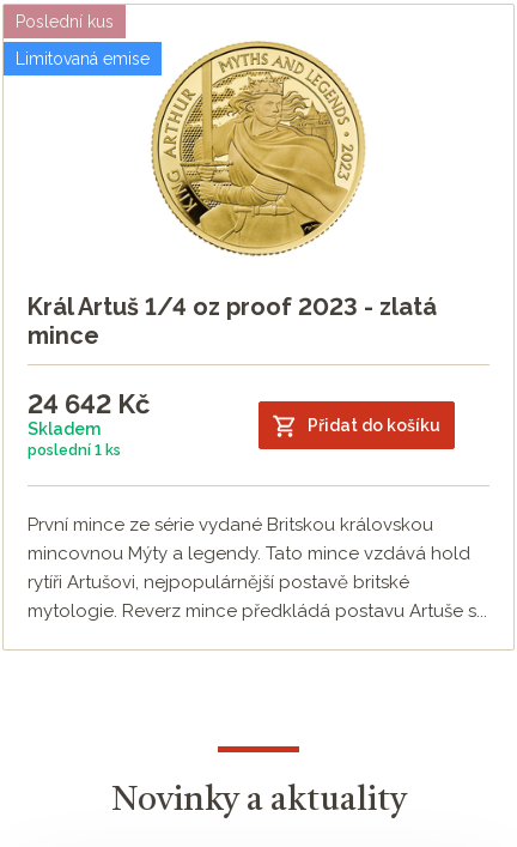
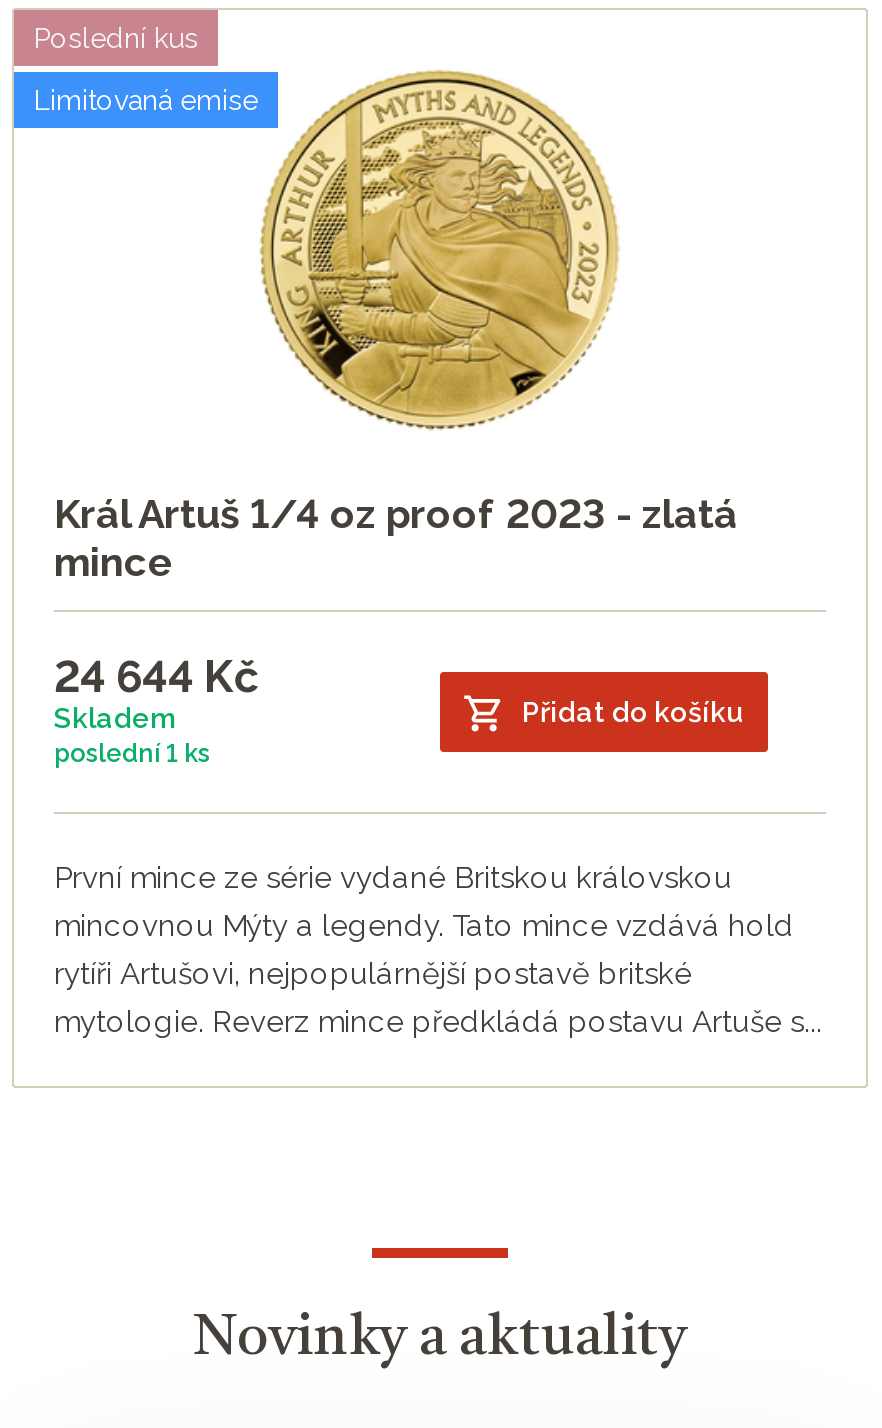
[28,388,150,419] 24 642 Kč -> [54,650,258,702] 24 644 Kč

